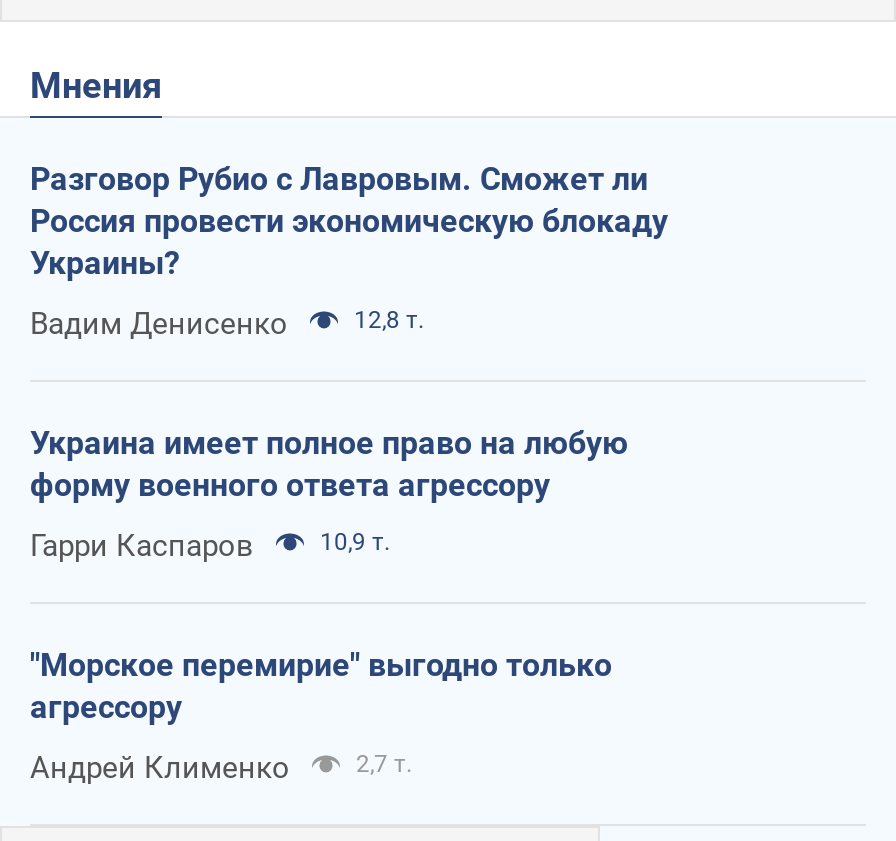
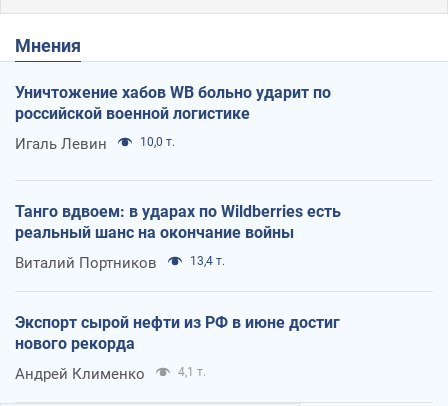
[30,159,668,281] Разговор Рубио с Лавровым. Сможет ли | Россия провести экономическую блокаду | Украины? -> [15,83,331,123] Уничтожение хабов WB больно ударит по | российской военной логистике
[30,305,424,341] Вадим Денисенко | 12,8 т. -> [15,135,175,153] Игаль Левин | 10,0 т.
[30,423,628,503] Украина имеет полное право на любую | форму военного ответа агрессору -> [15,202,341,242] Танго вдвоем: в ударах по Wildberries есть | реальный шанс на окончание войны
[30,527,390,563] Гарри Каспаров | 10,9 т. -> [15,254,225,272] Виталий Портников | 13,4 т.
[30,645,612,725] "Морское перемирие" выгодно только | агрессору -> [15,313,340,353] Экспорт сырой нефти из РФ в июне достиг | нового рекорда
[356,749,412,777] 2,7 т. -> [178,365,206,379] 4,1 т.

